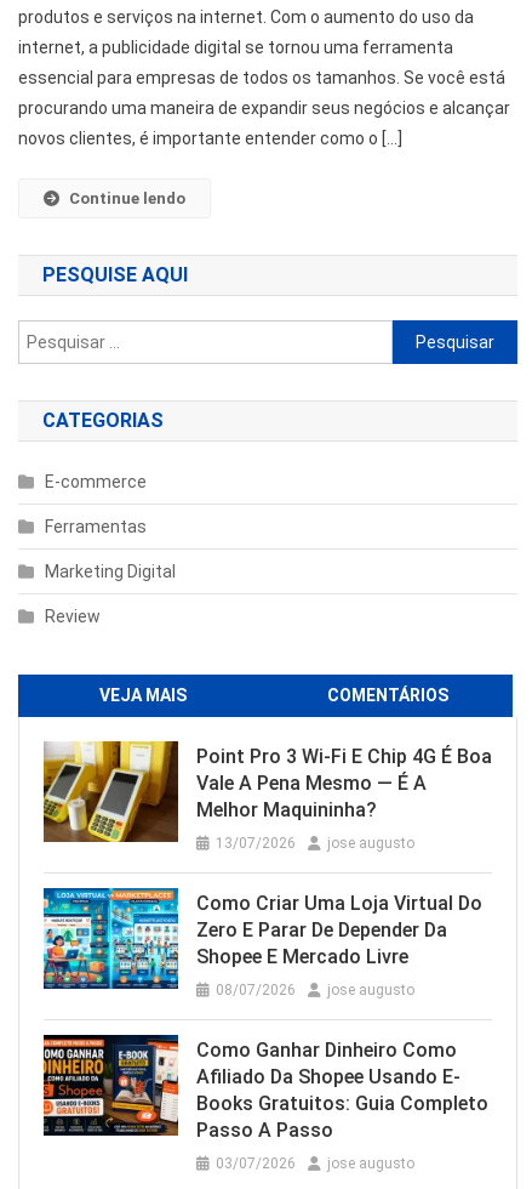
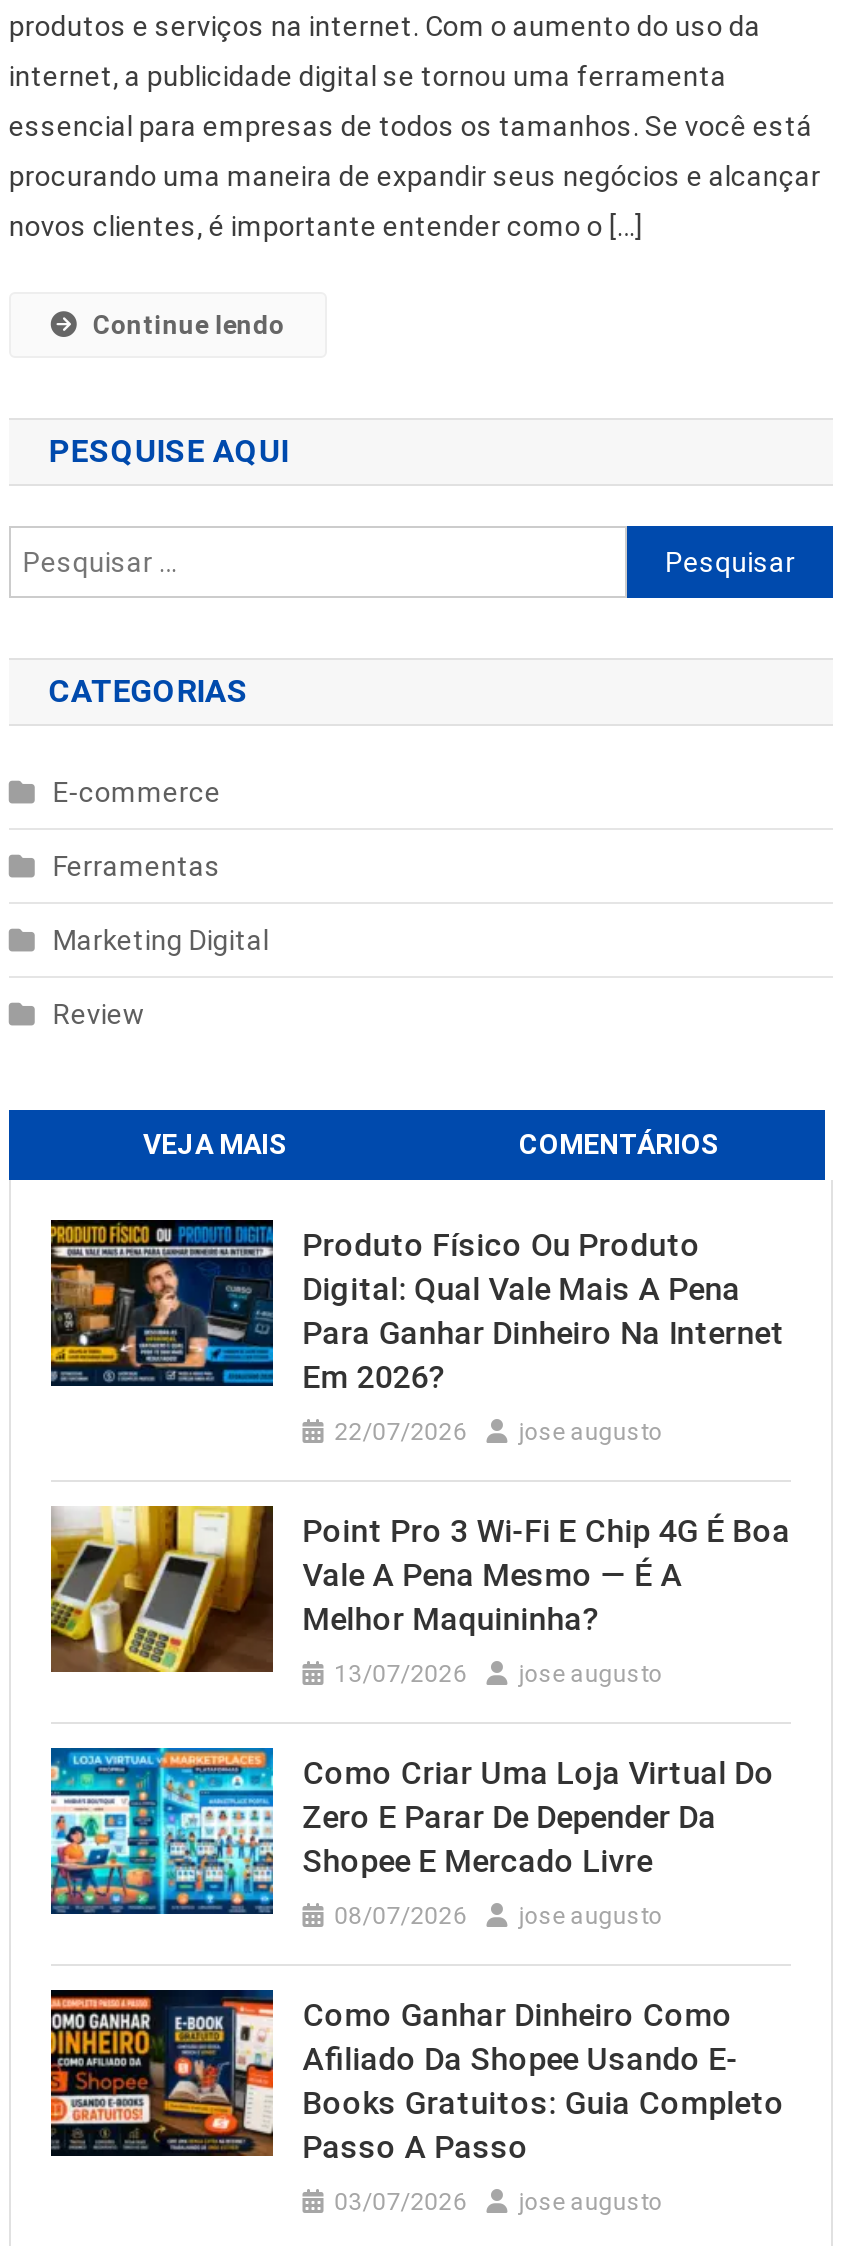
none -> [49,1218,785,1446] [image] | Produto Físico Ou Produto | Digital: Qual Vale Mais A Pena | Para Ganhar Dinheiro Na Internet | Em 2026? | 22/07/2026 | jose augusto

